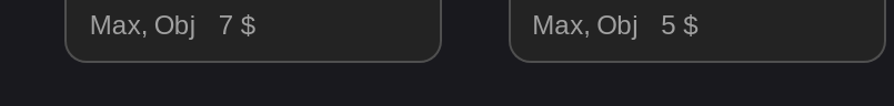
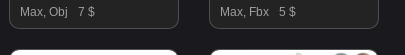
[532,10,639,41] Max, Obj -> [220,5,269,19] Max, Fbx

